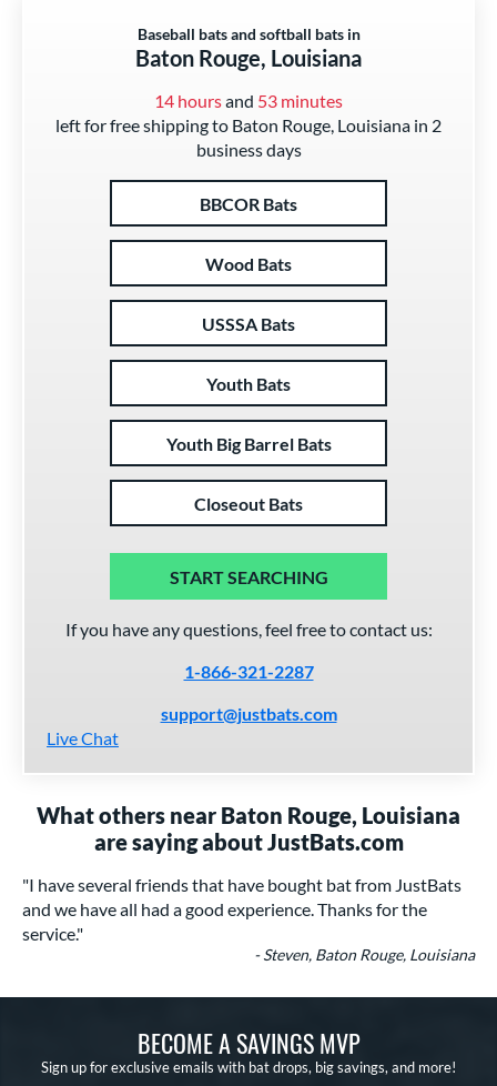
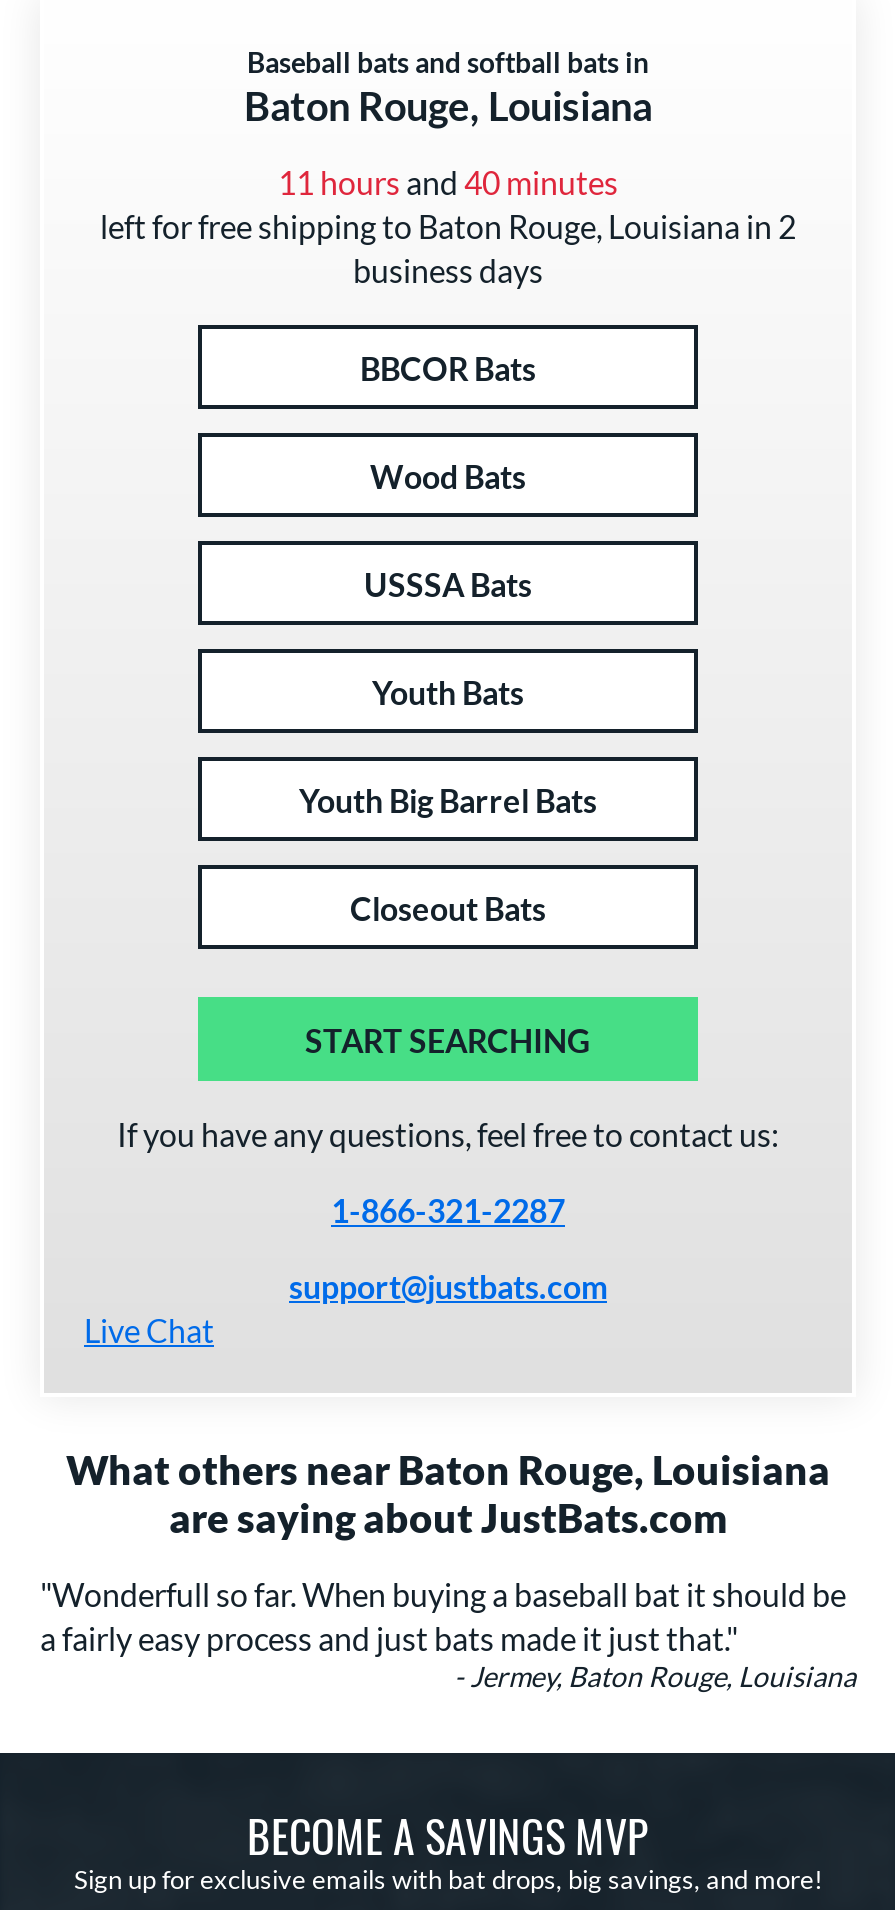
[154,90,343,111] 14 hours and 53 minutes -> [278,163,618,201] 11 hours and 40 minutes
[22,874,475,964] "I have several friends that have bought bat from JustBats | and we have all had a good experience. Thanks for the | service." | - Steven, Baton Rouge, Louisiana -> [40,1575,856,1693] "Wonderfull so far. When buying a baseball bat it should be | a fairly easy process and just bats made it just that." | - Jermey, Baton Rouge, Louisiana

